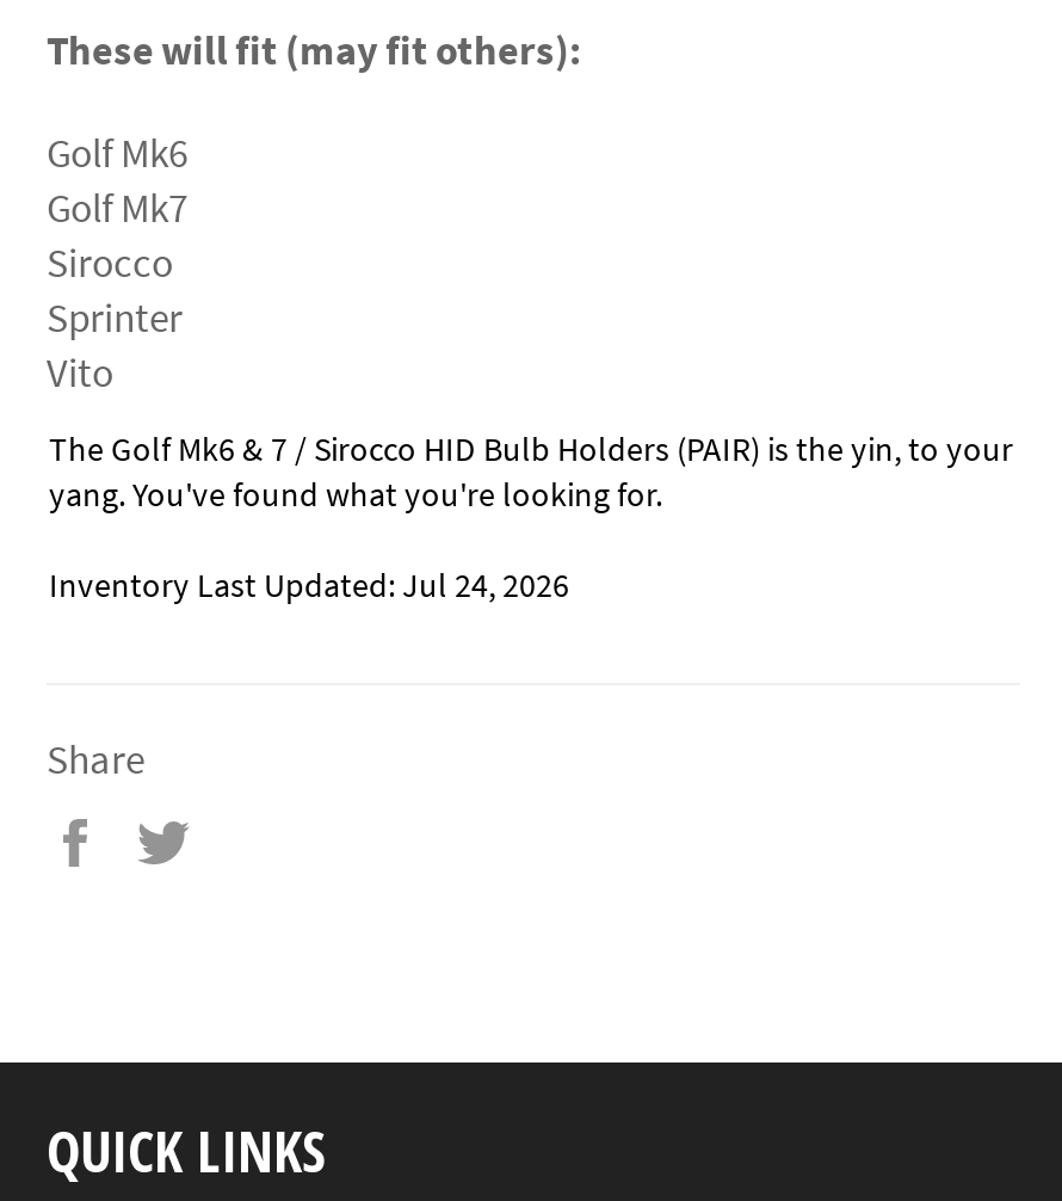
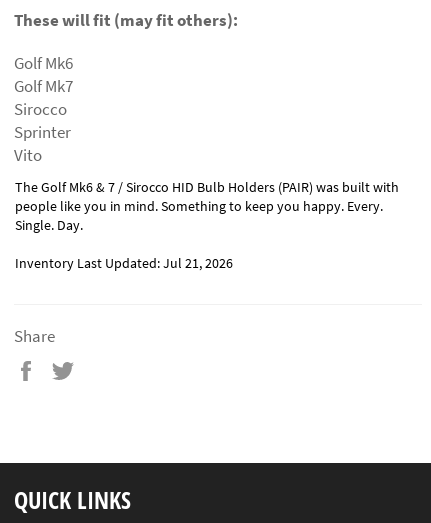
[49,427,1013,515] The Golf Mk6 & 7 / Sirocco HID Bulb Holders (PAIR) is the yin, to your | yang. You've found what you're looking for. -> [15,178,399,234] The Golf Mk6 & 7 / Sirocco HID Bulb Holders (PAIR) was built with | people like you in mind. Something to keep you happy. Every. | Single. Day.
[49,563,569,606] Inventory Last Updated: Jul 24, 2026 -> [15,254,233,272] Inventory Last Updated: Jul 21, 2026

